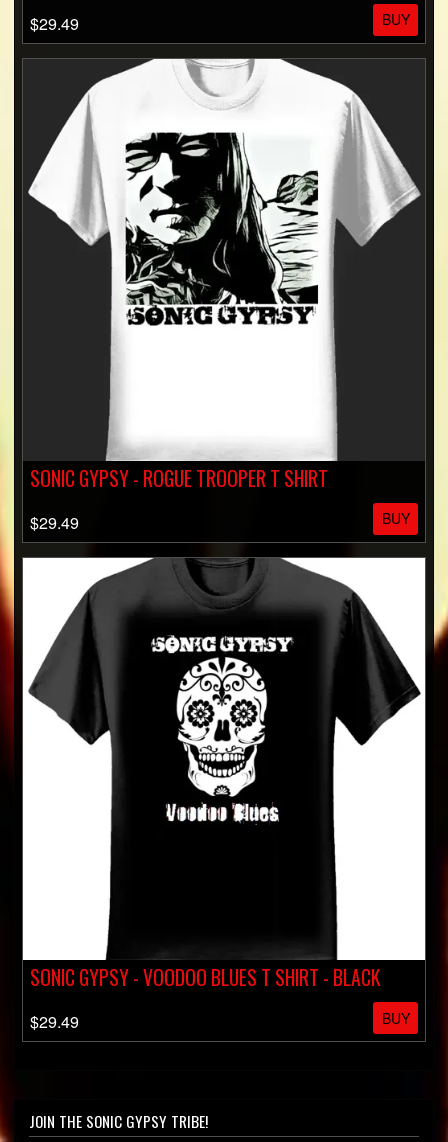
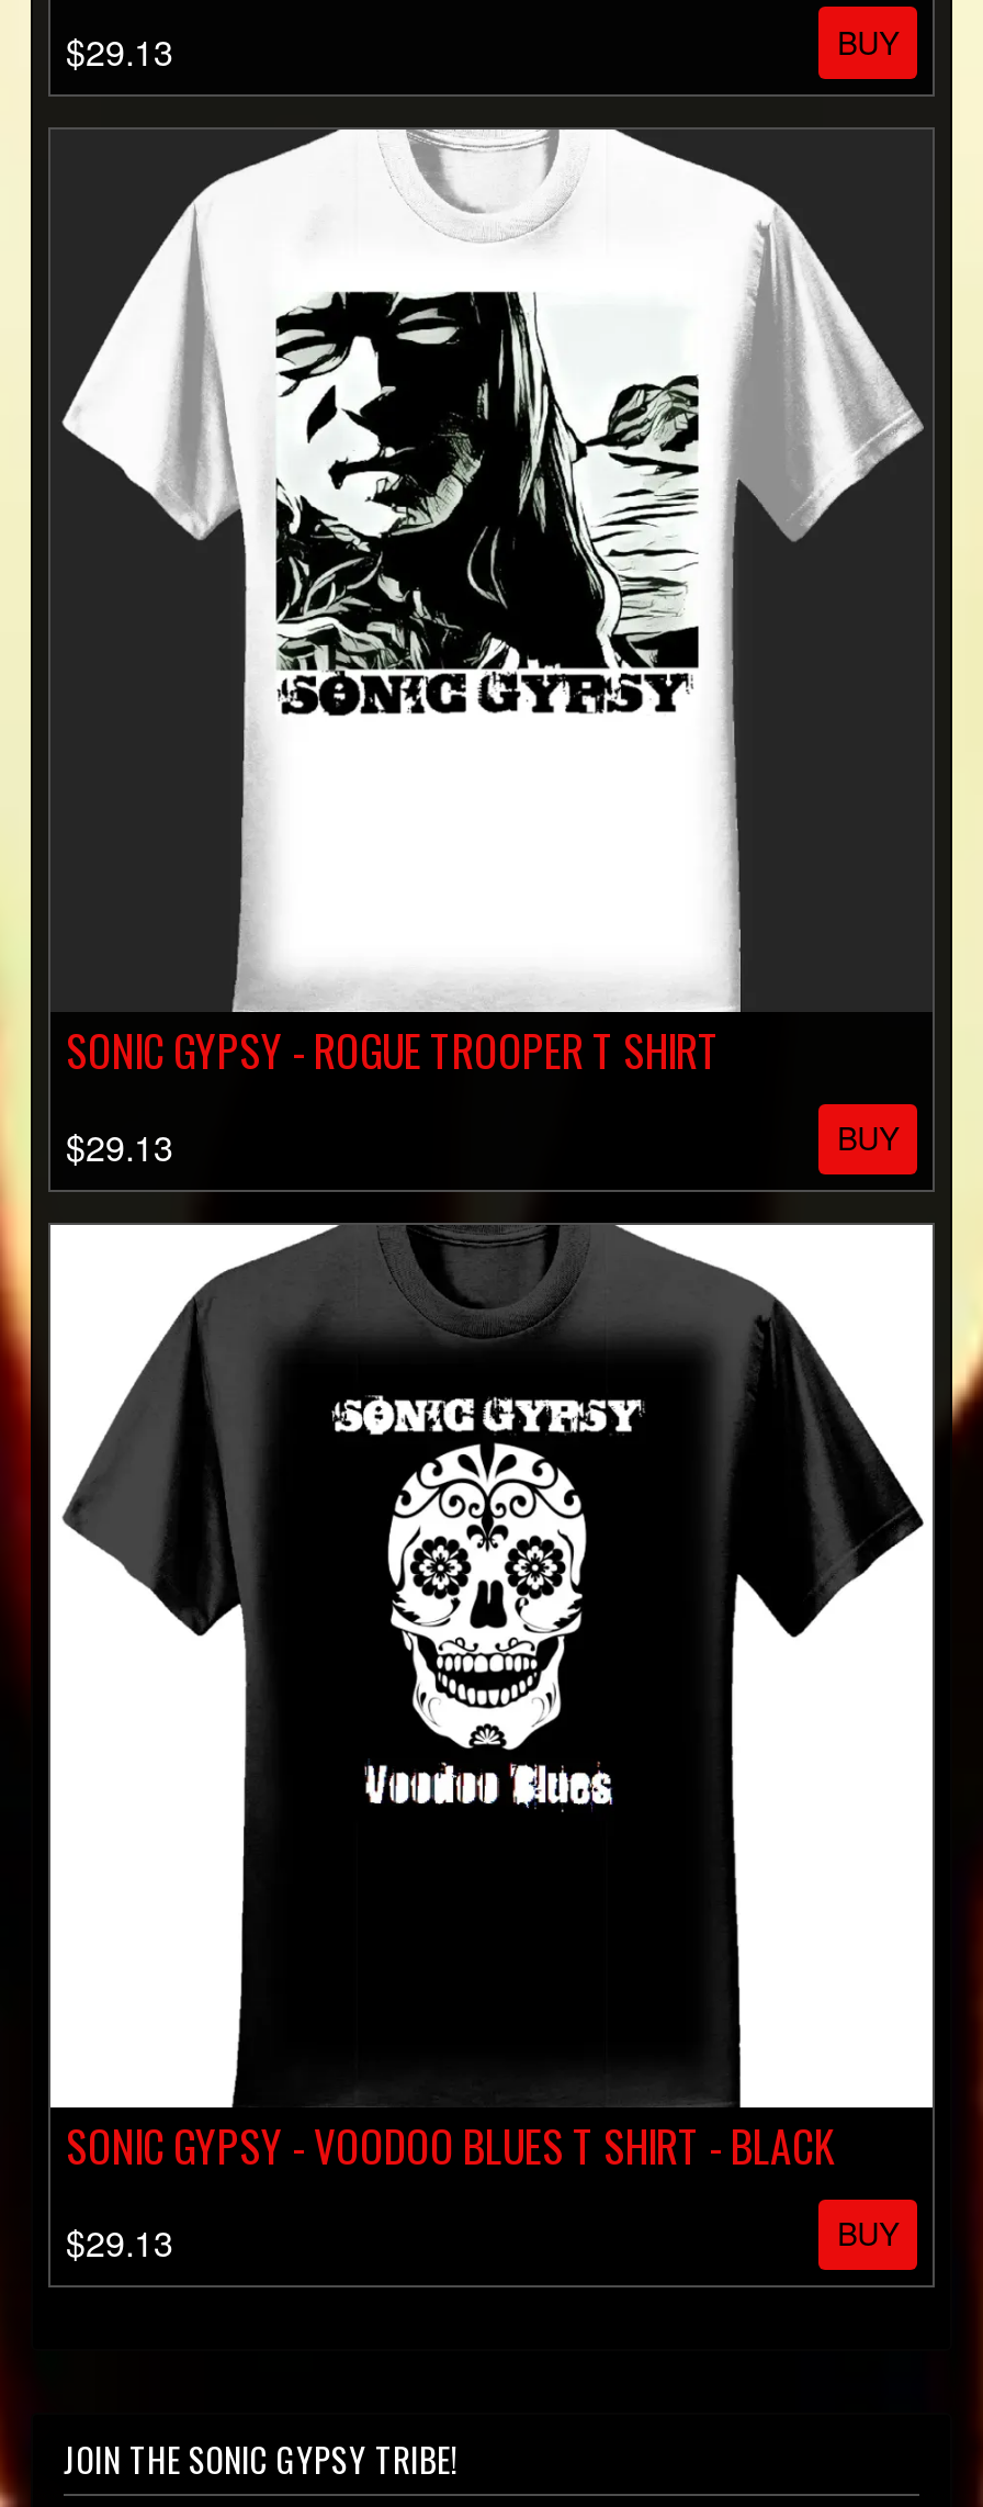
[30,12,79,35] $29.49 -> [66,26,173,76] $29.13
[30,511,79,534] $29.49 -> [66,1122,173,1172] $29.13
[30,1010,79,1033] $29.49 -> [66,2218,173,2268] $29.13

